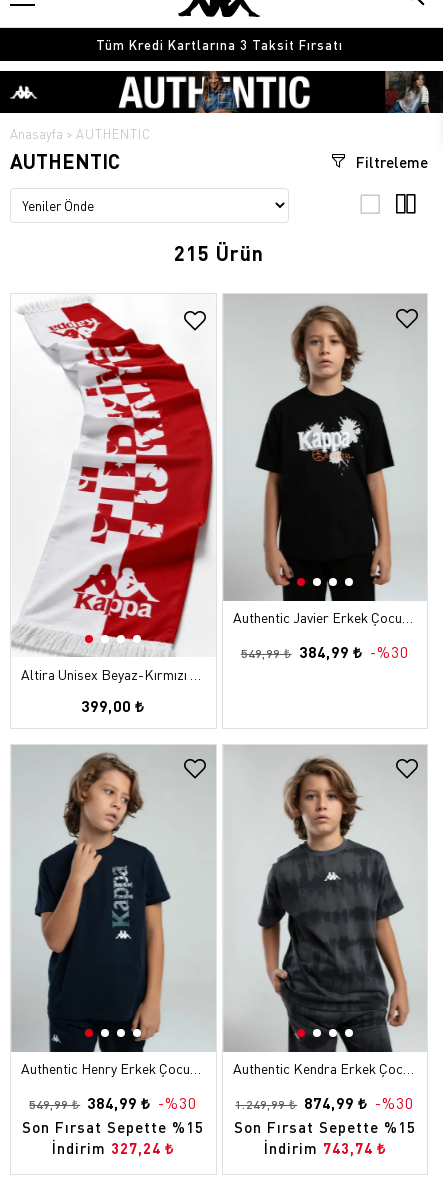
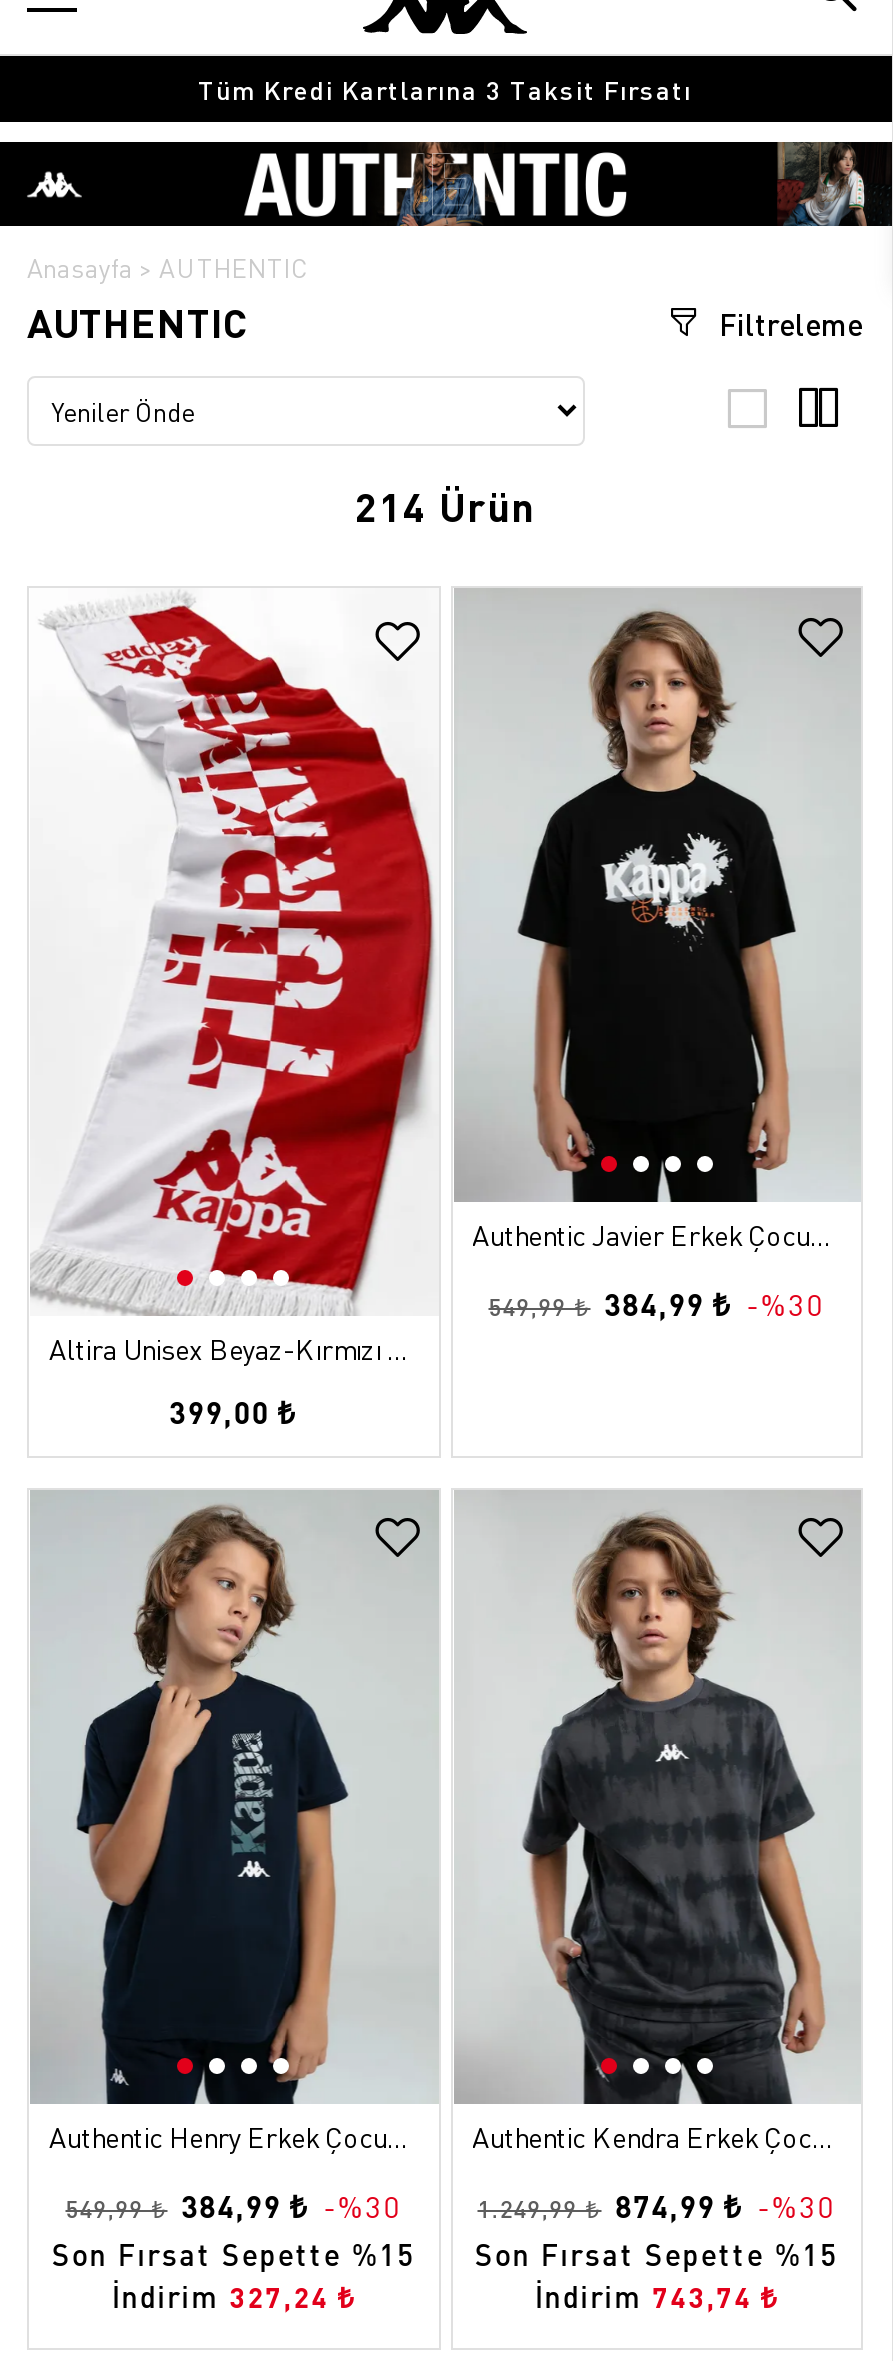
[174,240,264,266] 215 Ürün -> [355,481,535,533] 214 Ürün

